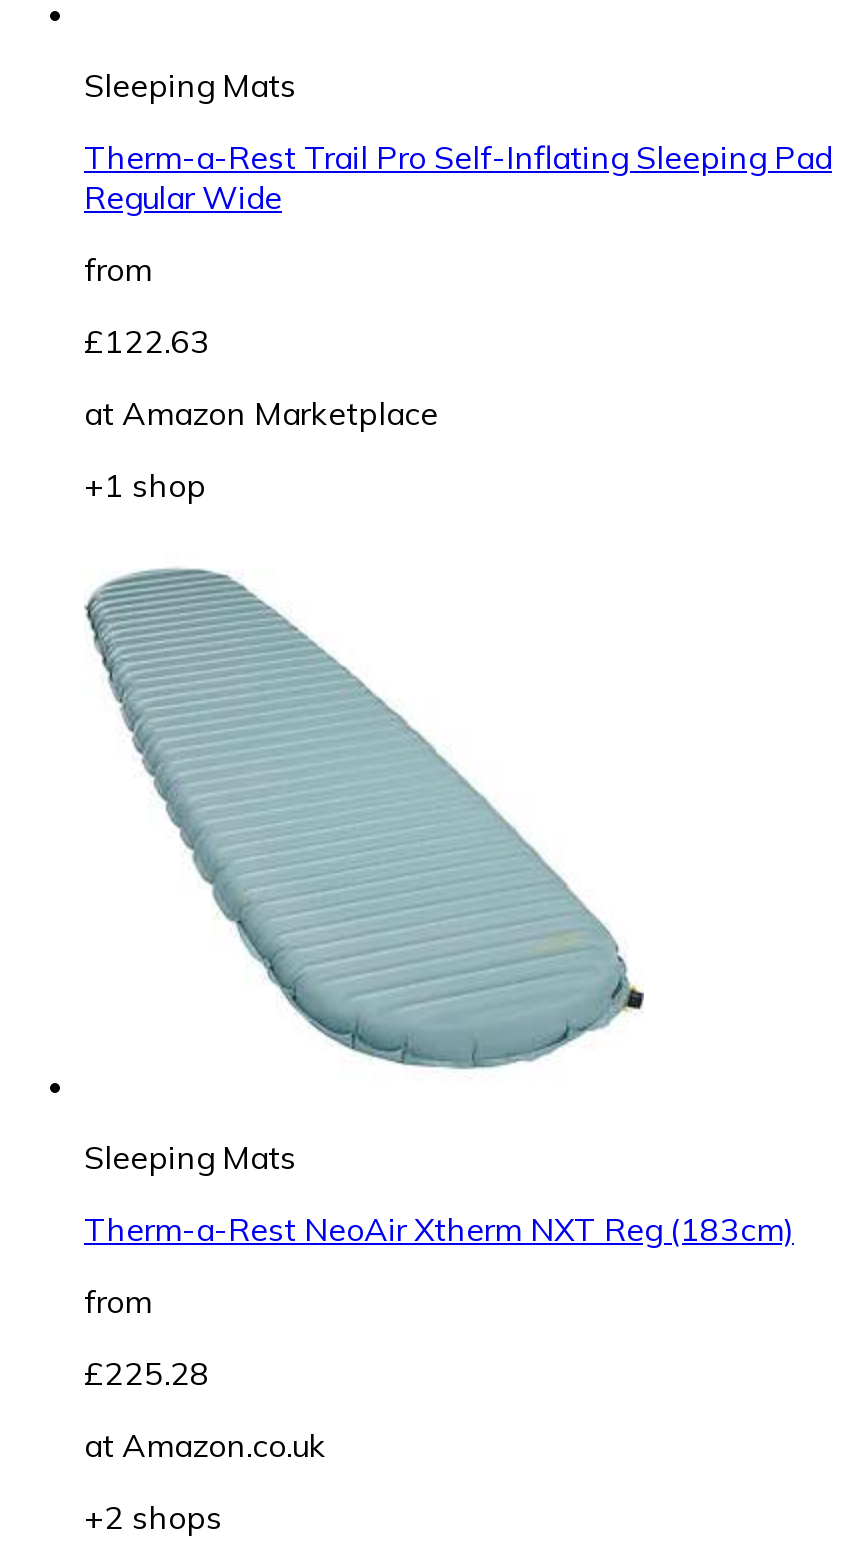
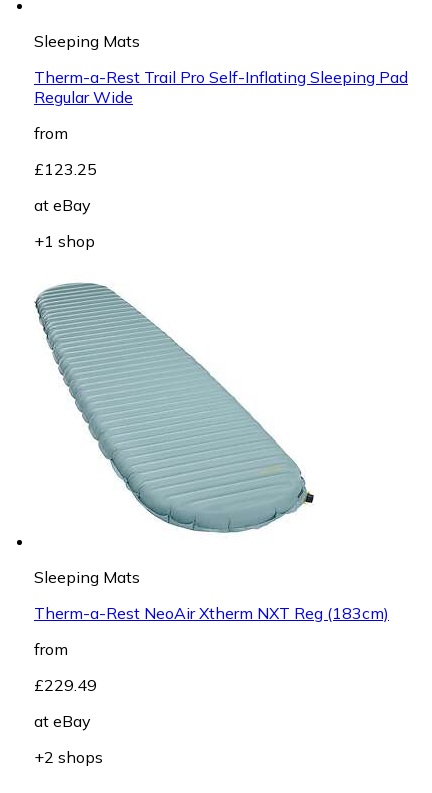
[84,322,210,362] £122.63 -> [34,159,97,179] £123.25
[84,394,438,434] at Amazon Marketplace -> [34,195,91,215] at eBay
[84,1354,210,1394] £225.28 -> [34,675,97,695] £229.49
[84,1426,326,1466] at Amazon.co.uk -> [34,711,91,731] at eBay

